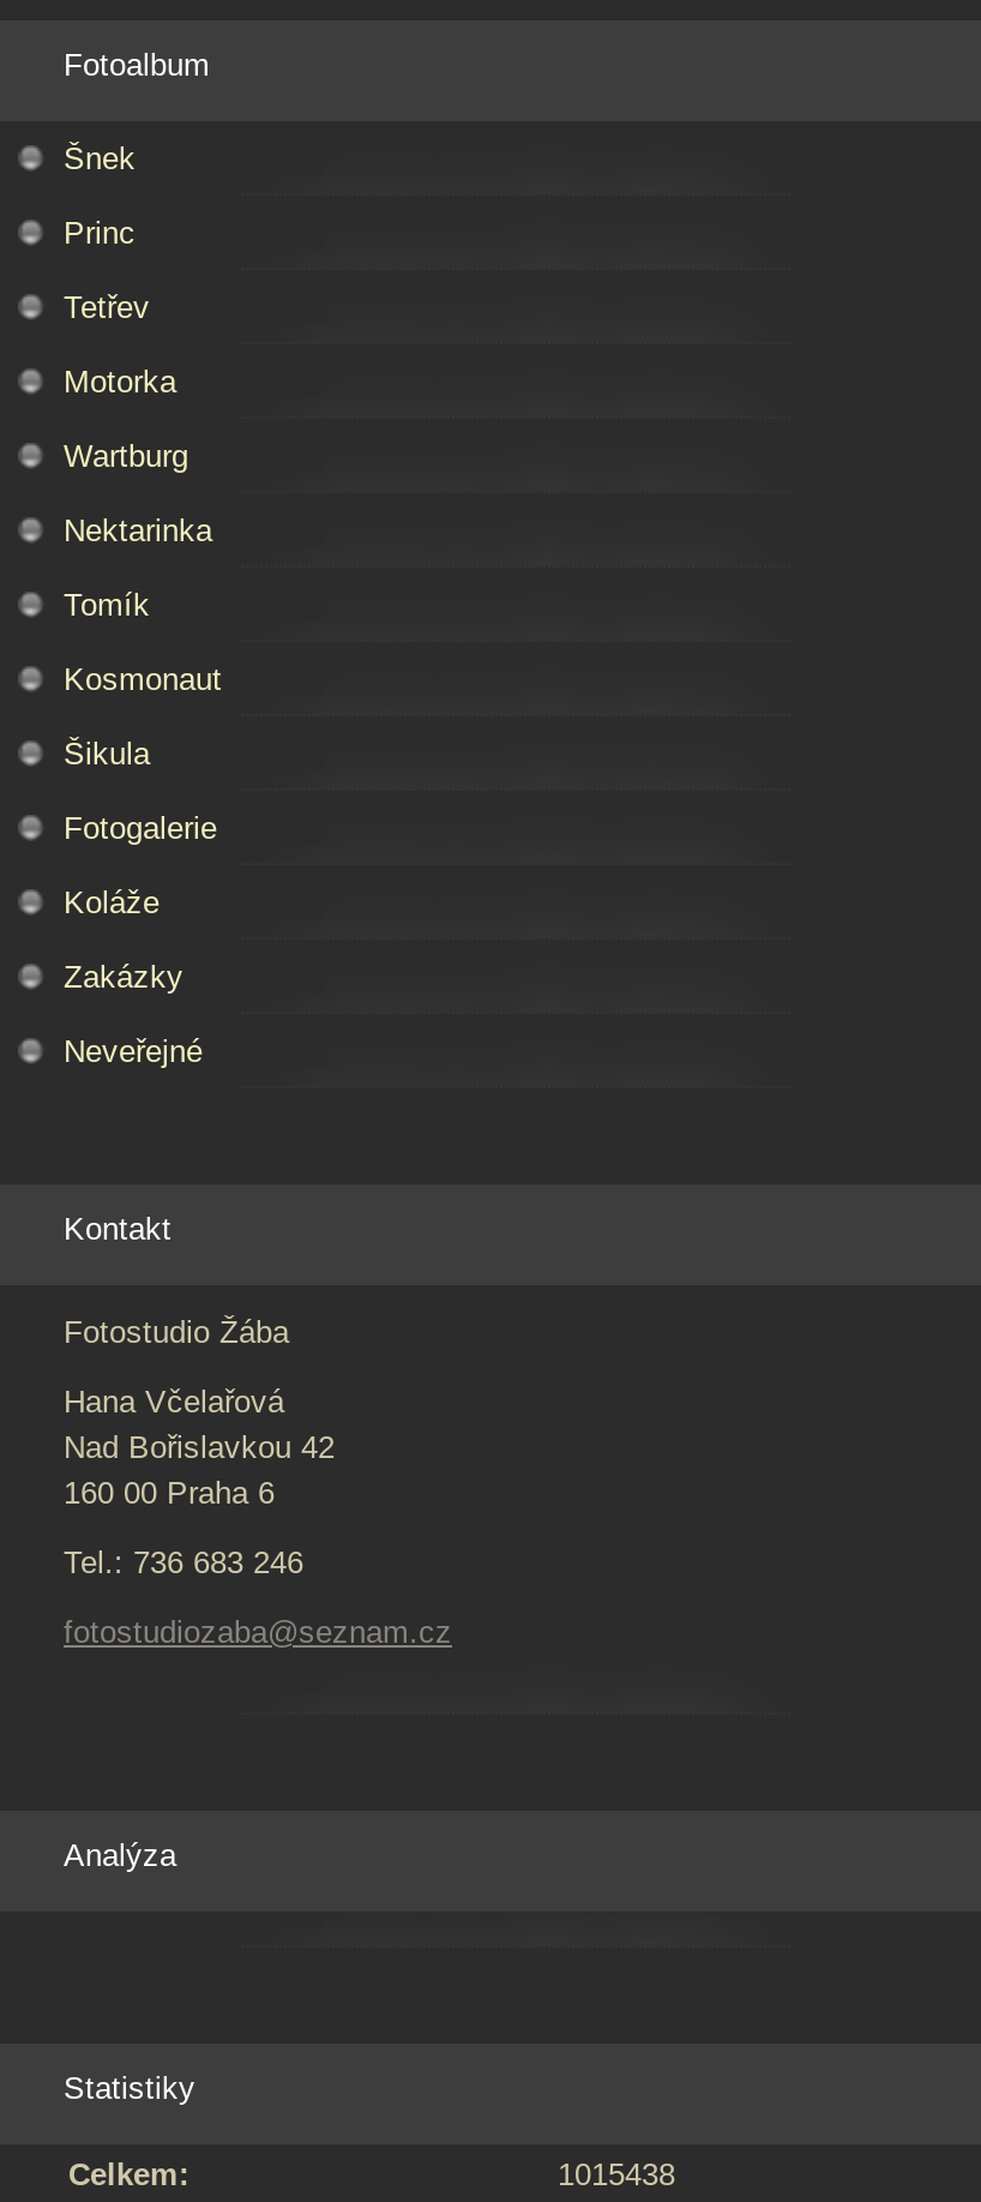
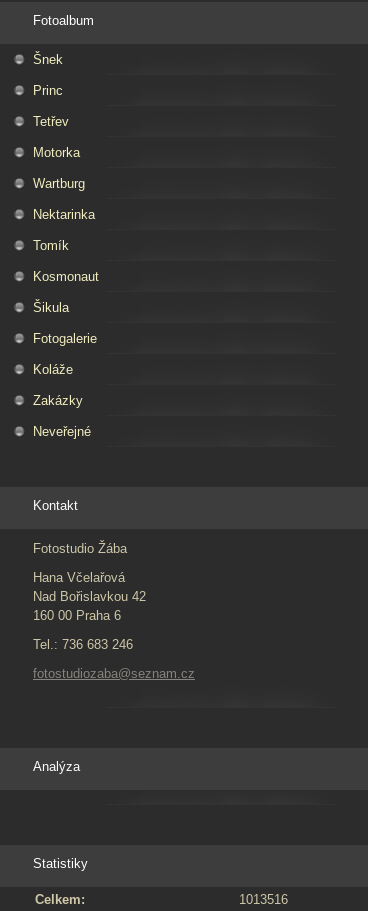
[558,2156,675,2192] 1015438 -> [239,892,288,907] 1013516

